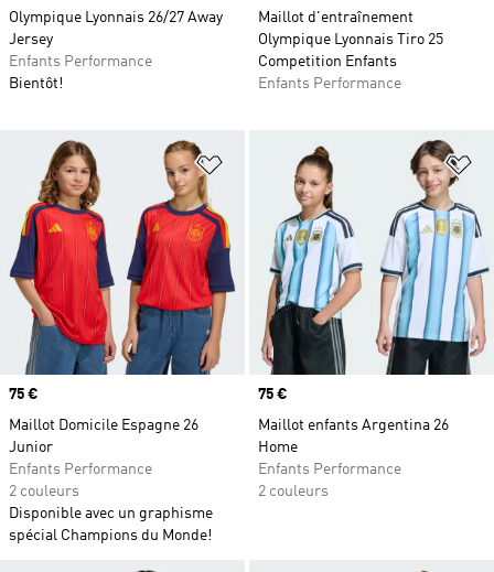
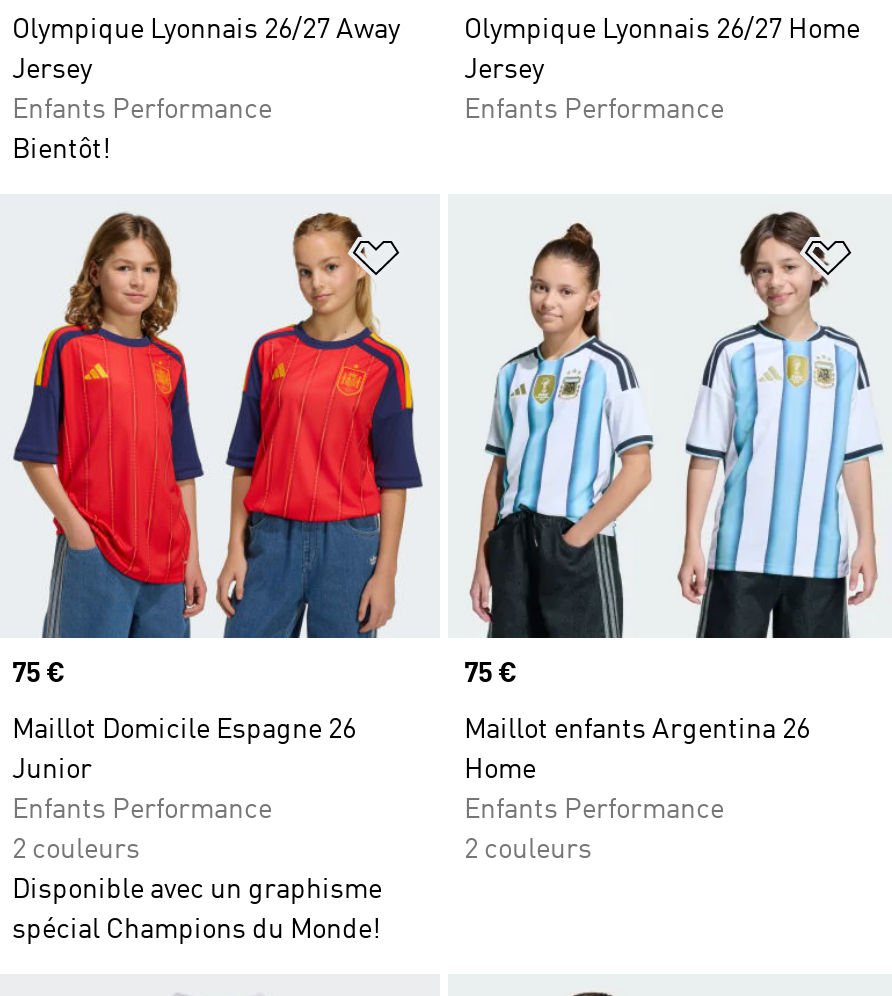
[258,10,443,69] Maillot d'entraînement | Olympique Lyonnais Tiro 25 | Competition Enfants -> [464,16,860,84] Olympique Lyonnais 26/27 Home | Jersey

